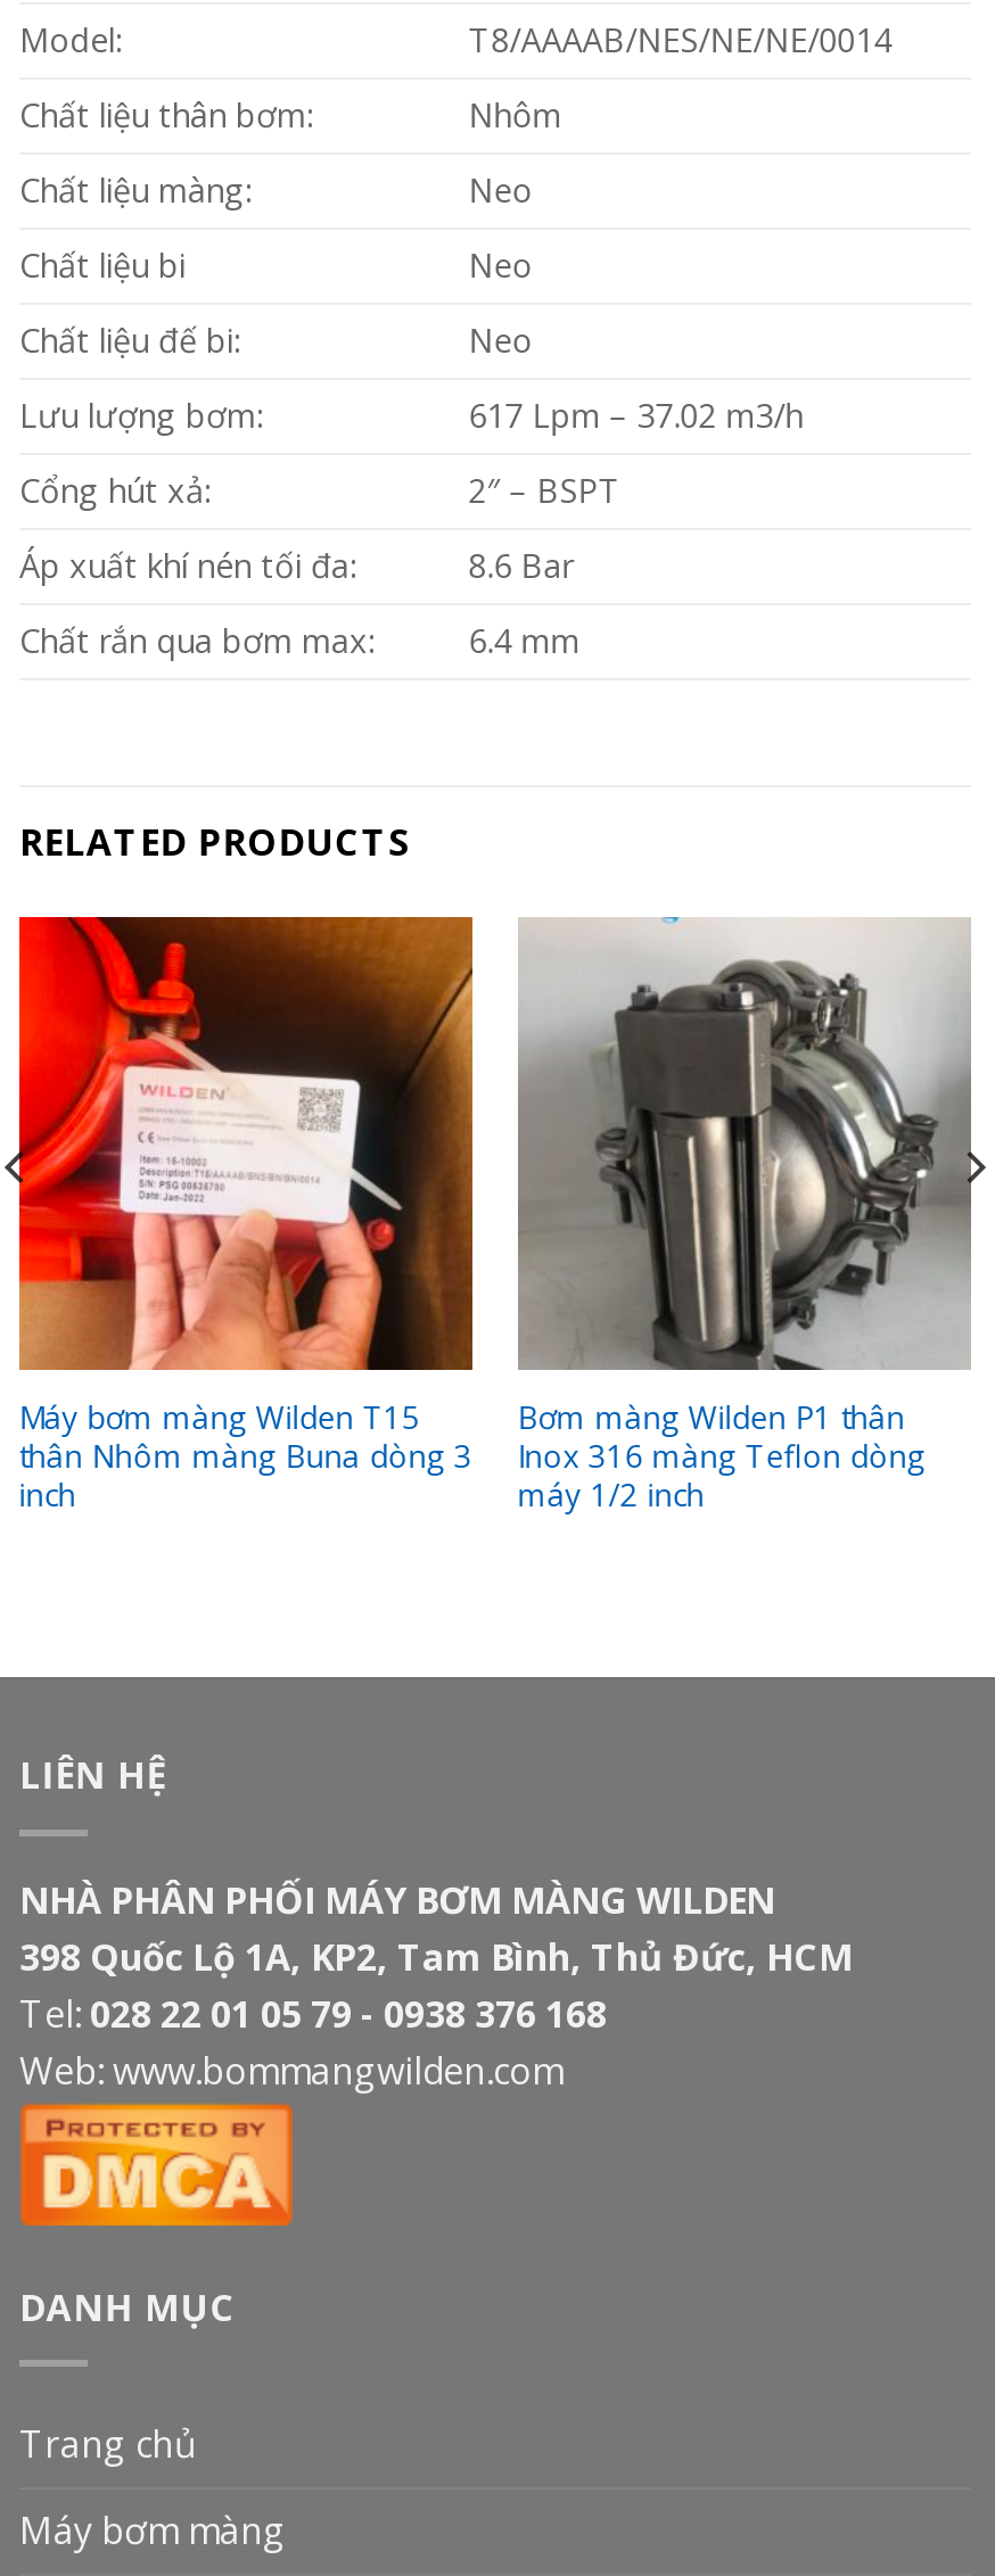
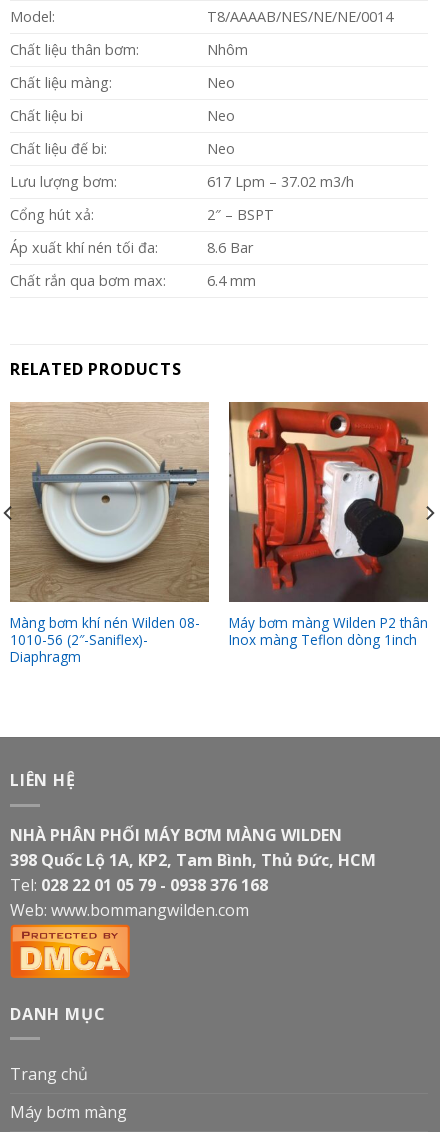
[17,917,472,1516] [image] | Máy bơm màng Wilden T15 | thân Nhôm màng Buna dòng 3 | inch -> [9,402,210,666] [image] | Màng bơm khí nén Wilden 08- | 1010-56 (2″-Saniflex)- | Diaphragm
[518,915,971,1516] [image] | Bơm màng Wilden P1 thân | Inox 316 màng Teflon dòng | máy 1/2 inch -> [229,401,428,649] [image] | Máy bơm màng Wilden P2 thân | Inox màng Teflon dòng 1inch

